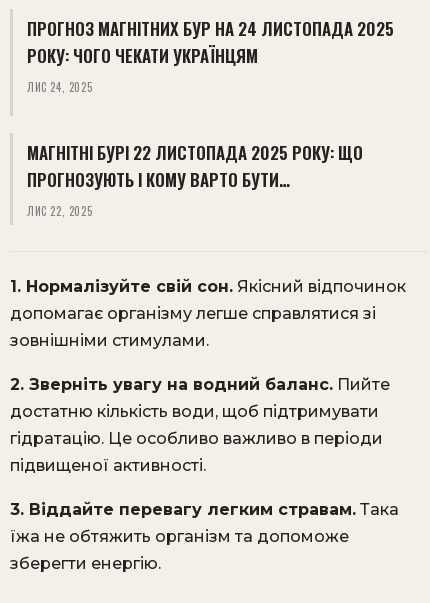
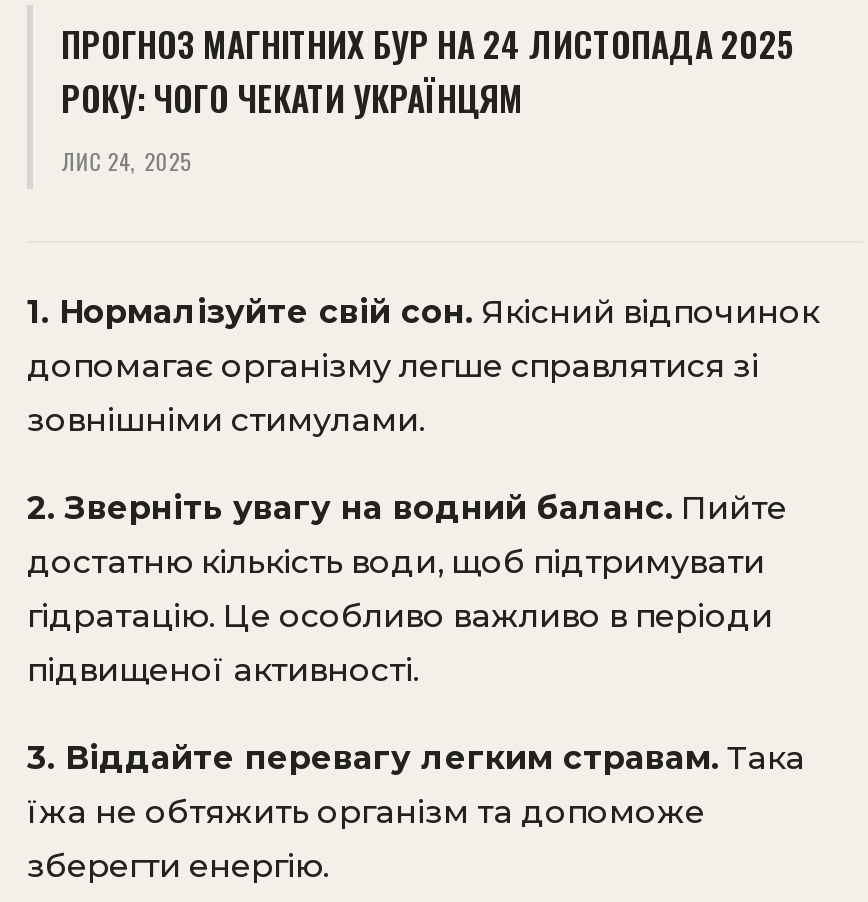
[27,140,363,219] МАГНІТНІ БУРІ 22 ЛИСТОПАДА 2025 РОКУ: ЩО | ПРОГНОЗУЮТЬ І КОМУ ВАРТО БУТИ… | ЛИС 22, 2025 -> none

